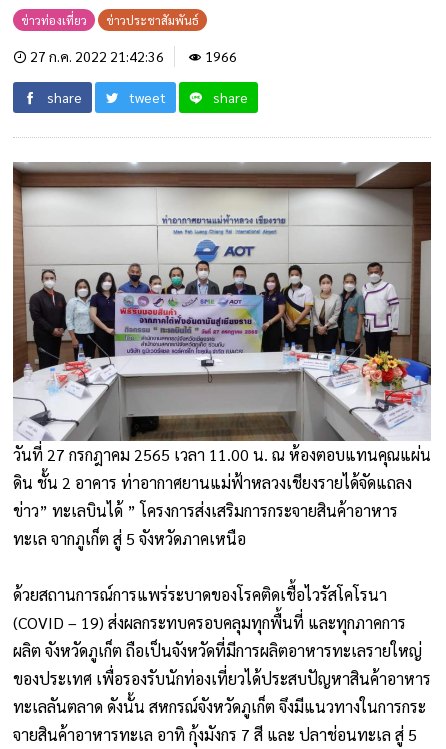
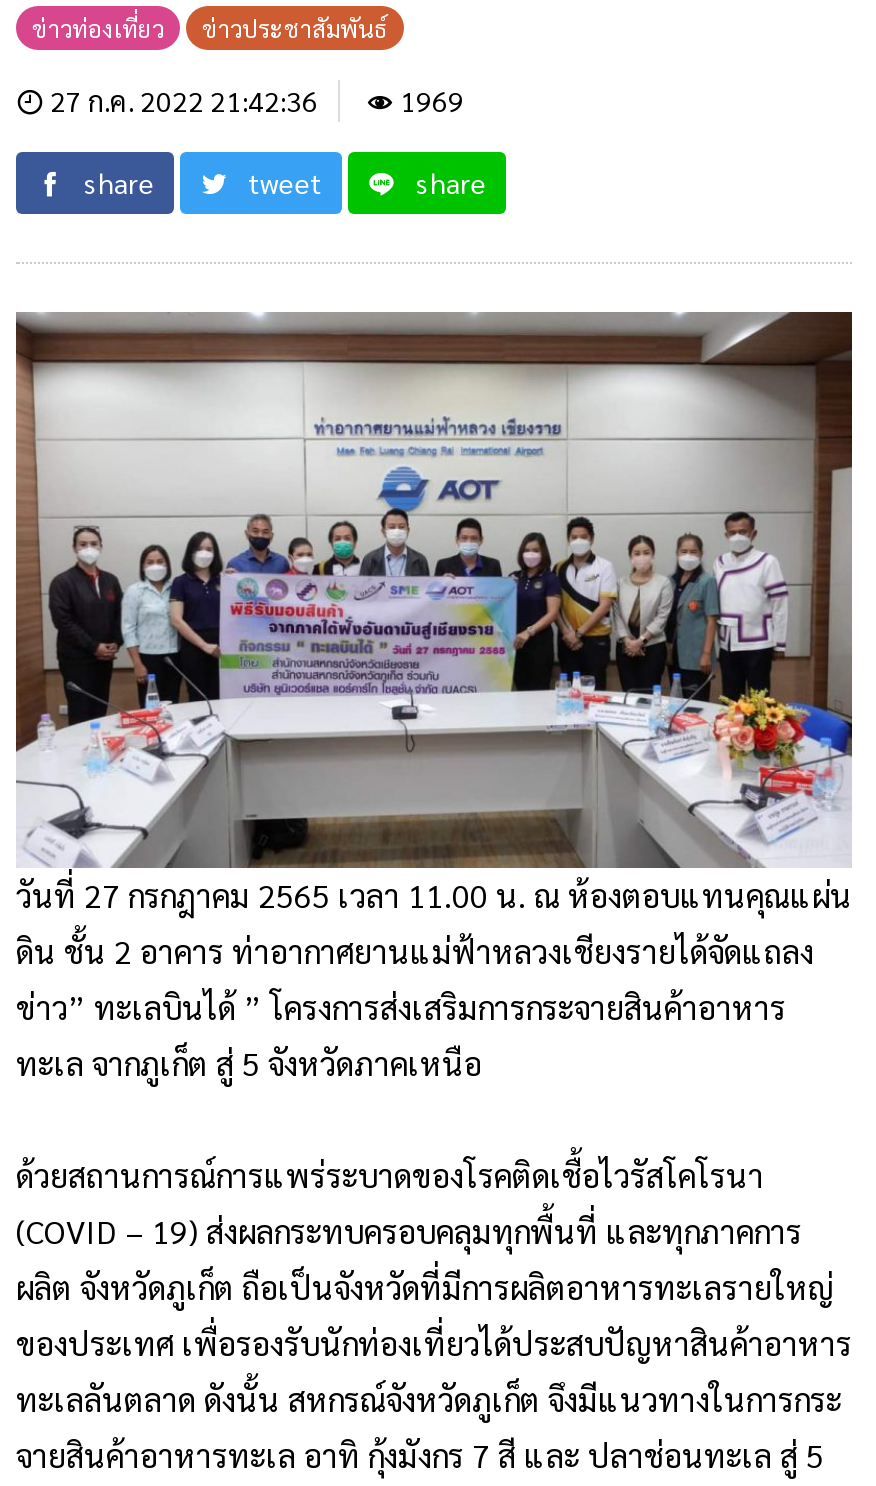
[202,47,237,65] 1966 -> [394,82,464,118] 1969

